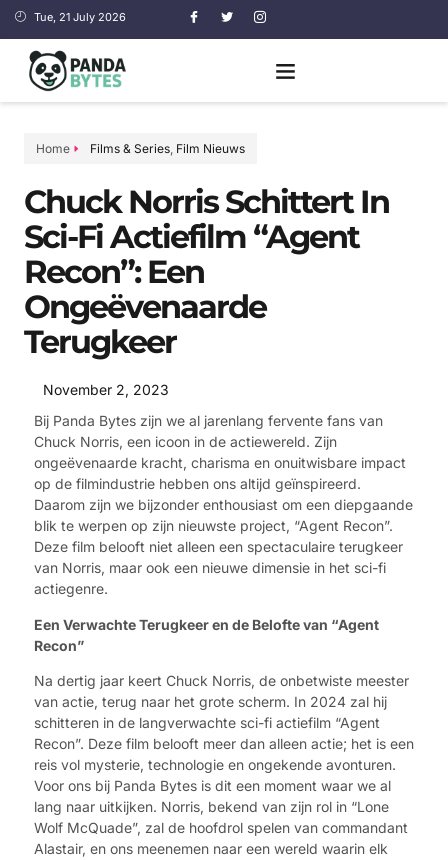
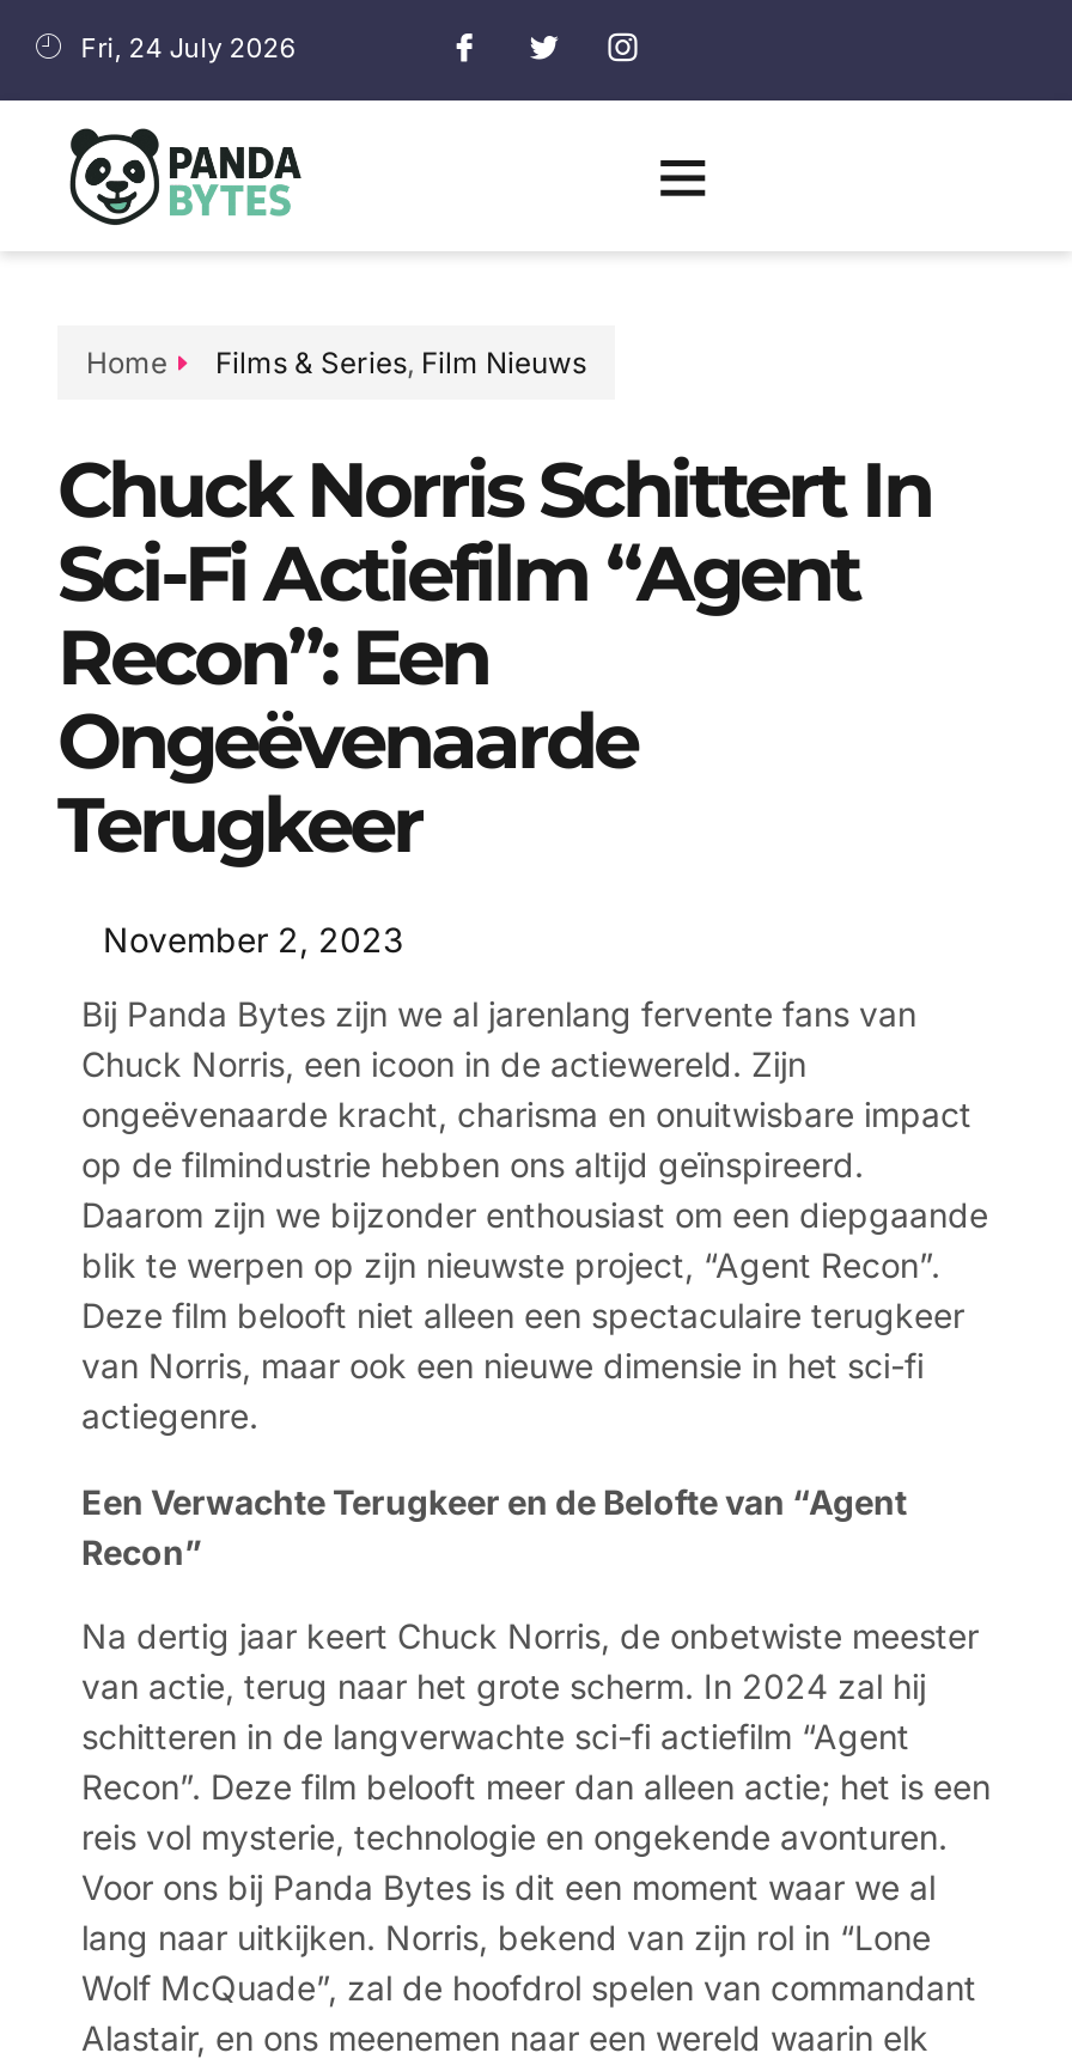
[34,9,126,23] Tue, 21 July 2026 -> [81,30,296,63] Fri, 24 July 2026

